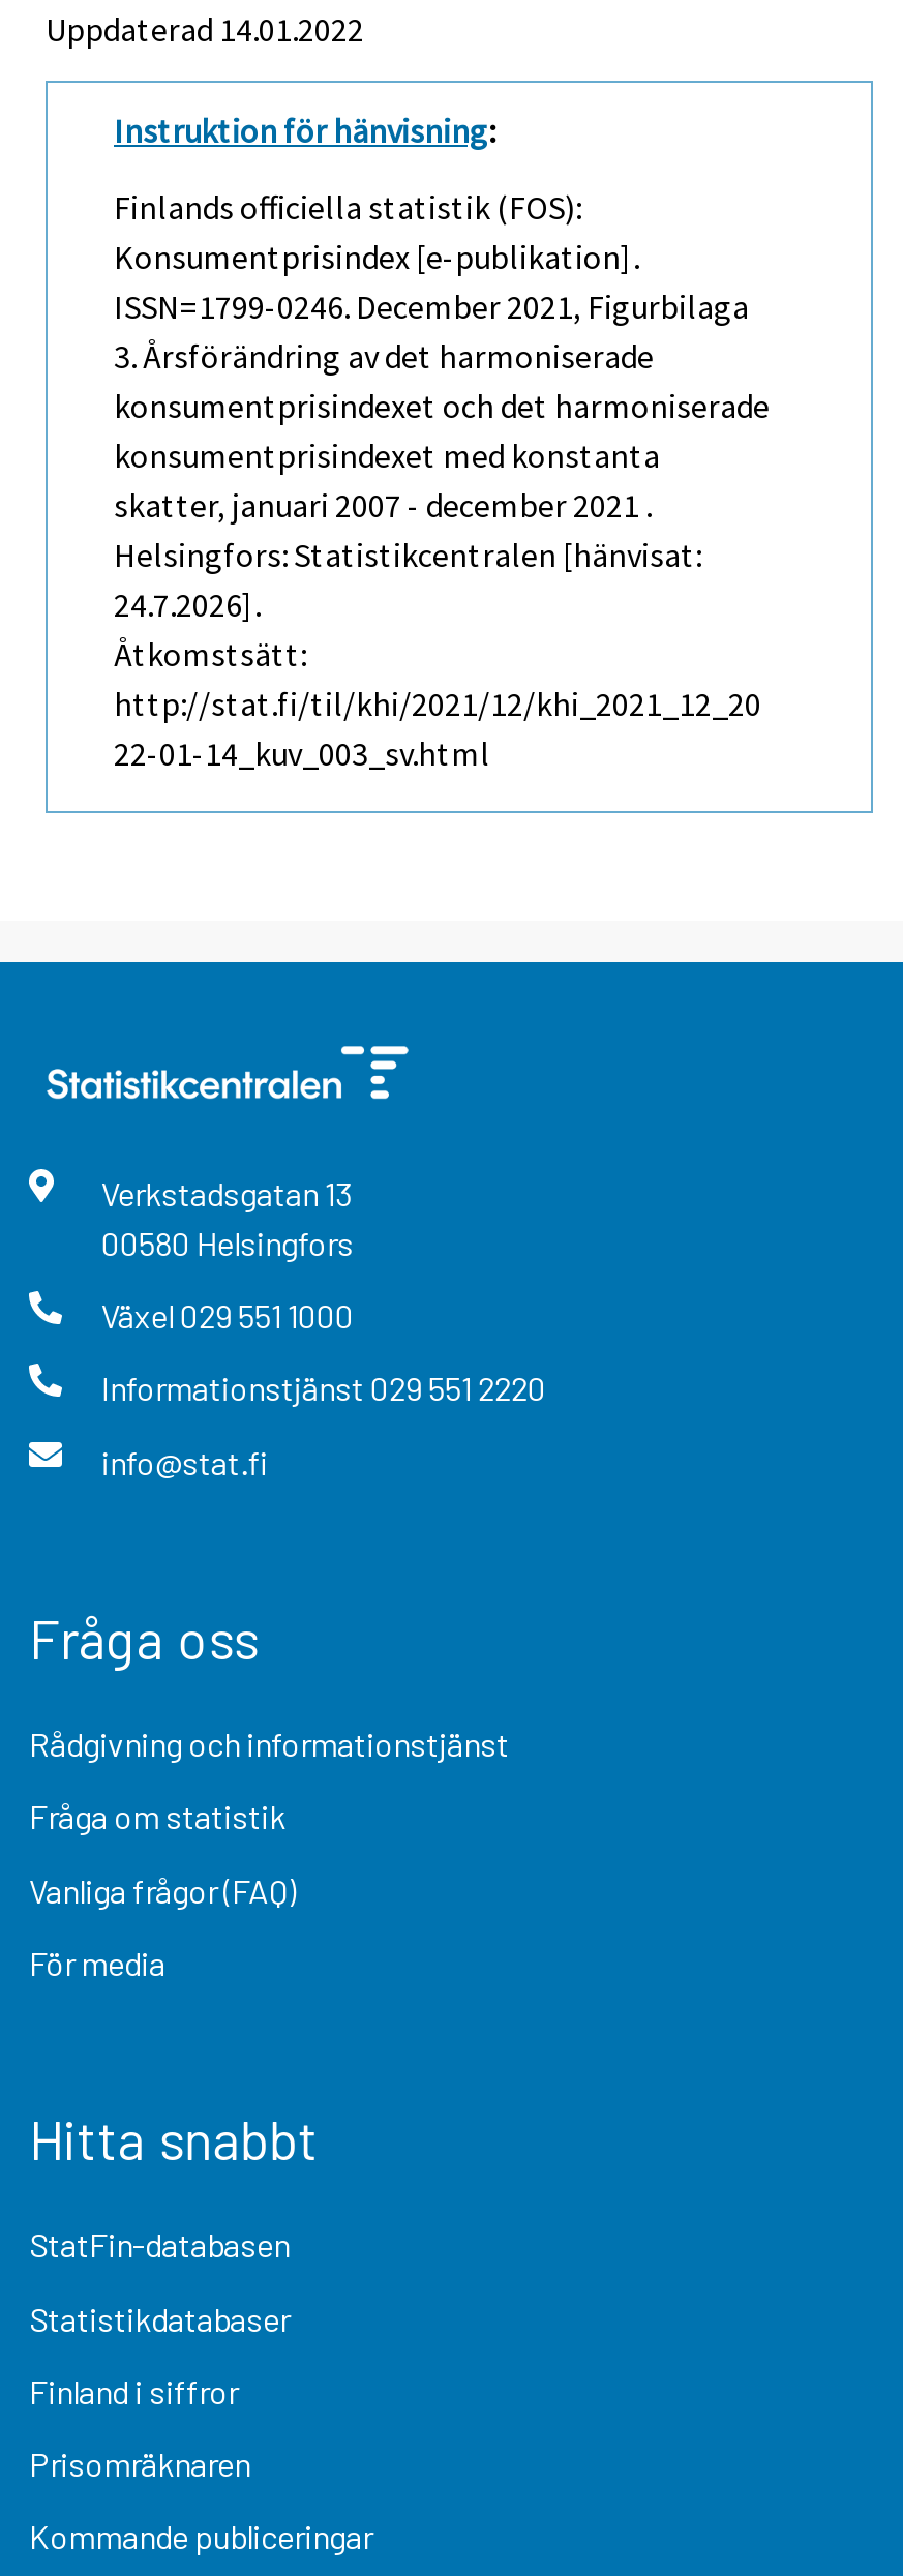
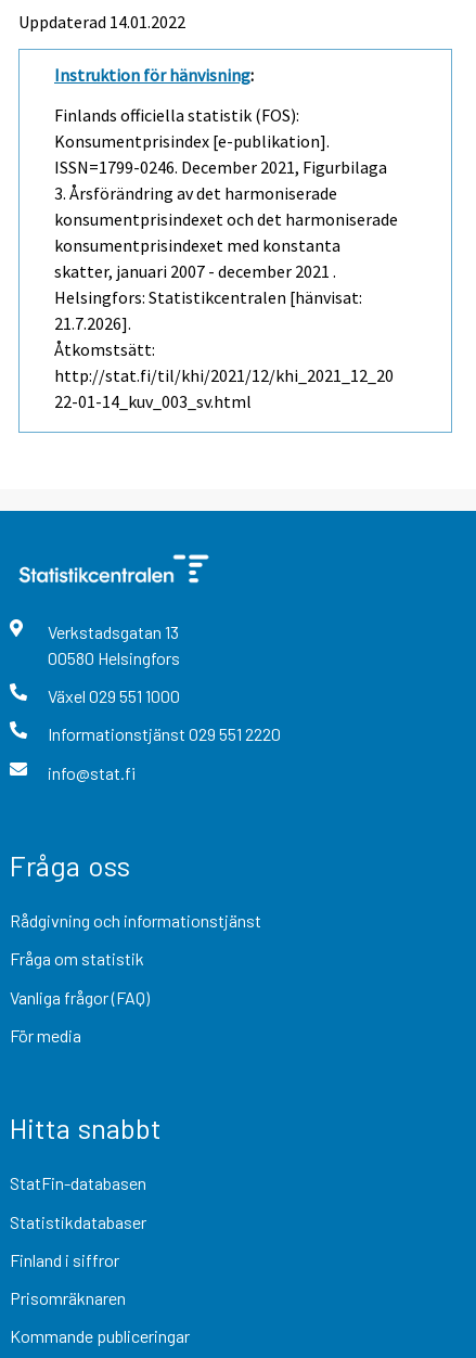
[114,584,261,625] 24.7.2026]. -> [54,312,131,334] 21.7.2026].

